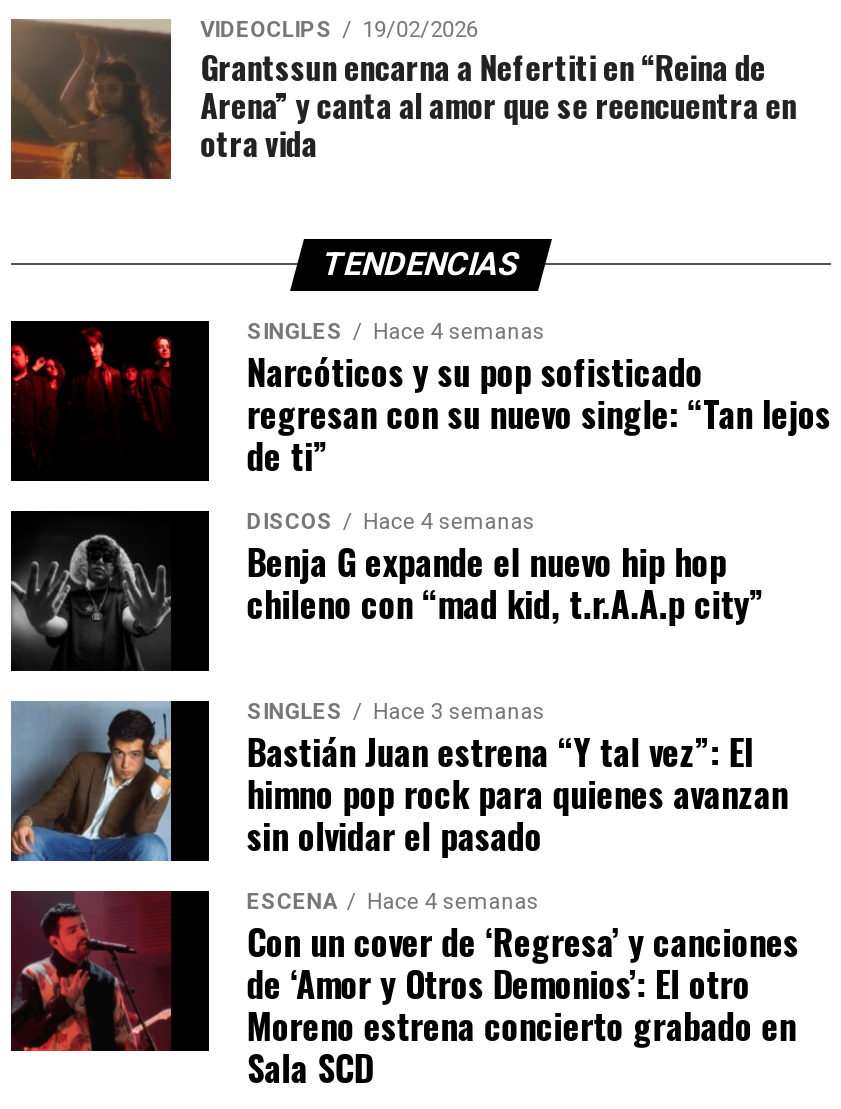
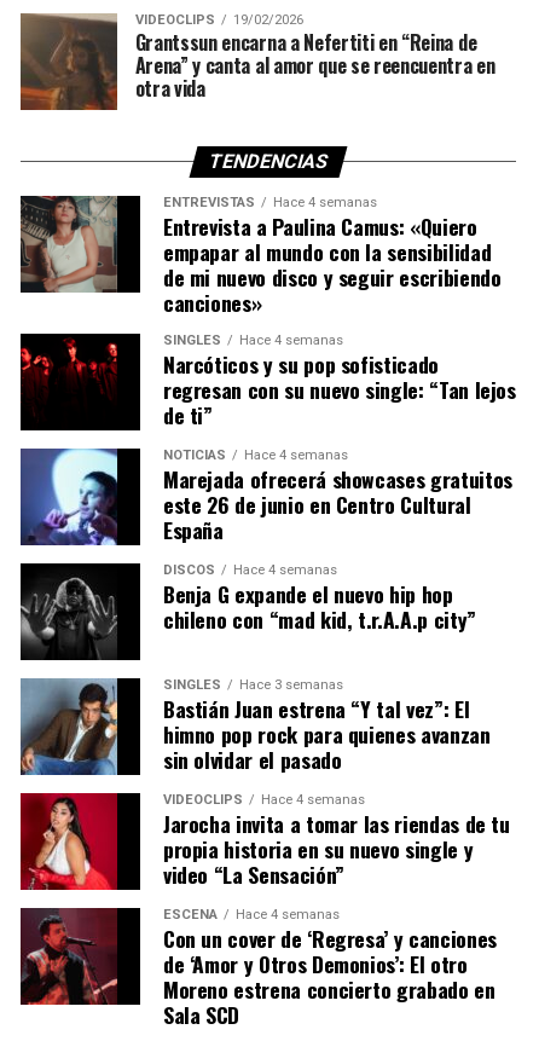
none -> [19,194,501,317] [image] | ENTREVISTAS | Hace 4 semanas | Entrevista a Paulina Camus: «Quiero | empapar al mundo con la sensibilidad | de mi nuevo disco y seguir escribiendo | canciones»
none -> [19,447,512,546] [image] | NOTICIAS | Hace 4 semanas | Marejada ofrecerá showcases gratuitos | este 26 de junio en Centro Cultural | España
none -> [21,791,510,891] [image] | VIDEOCLIPS | Hace 4 semanas | Jarocha invita a tomar las riendas de tu | propia historia en su nuevo single y | video “La Sensación”

